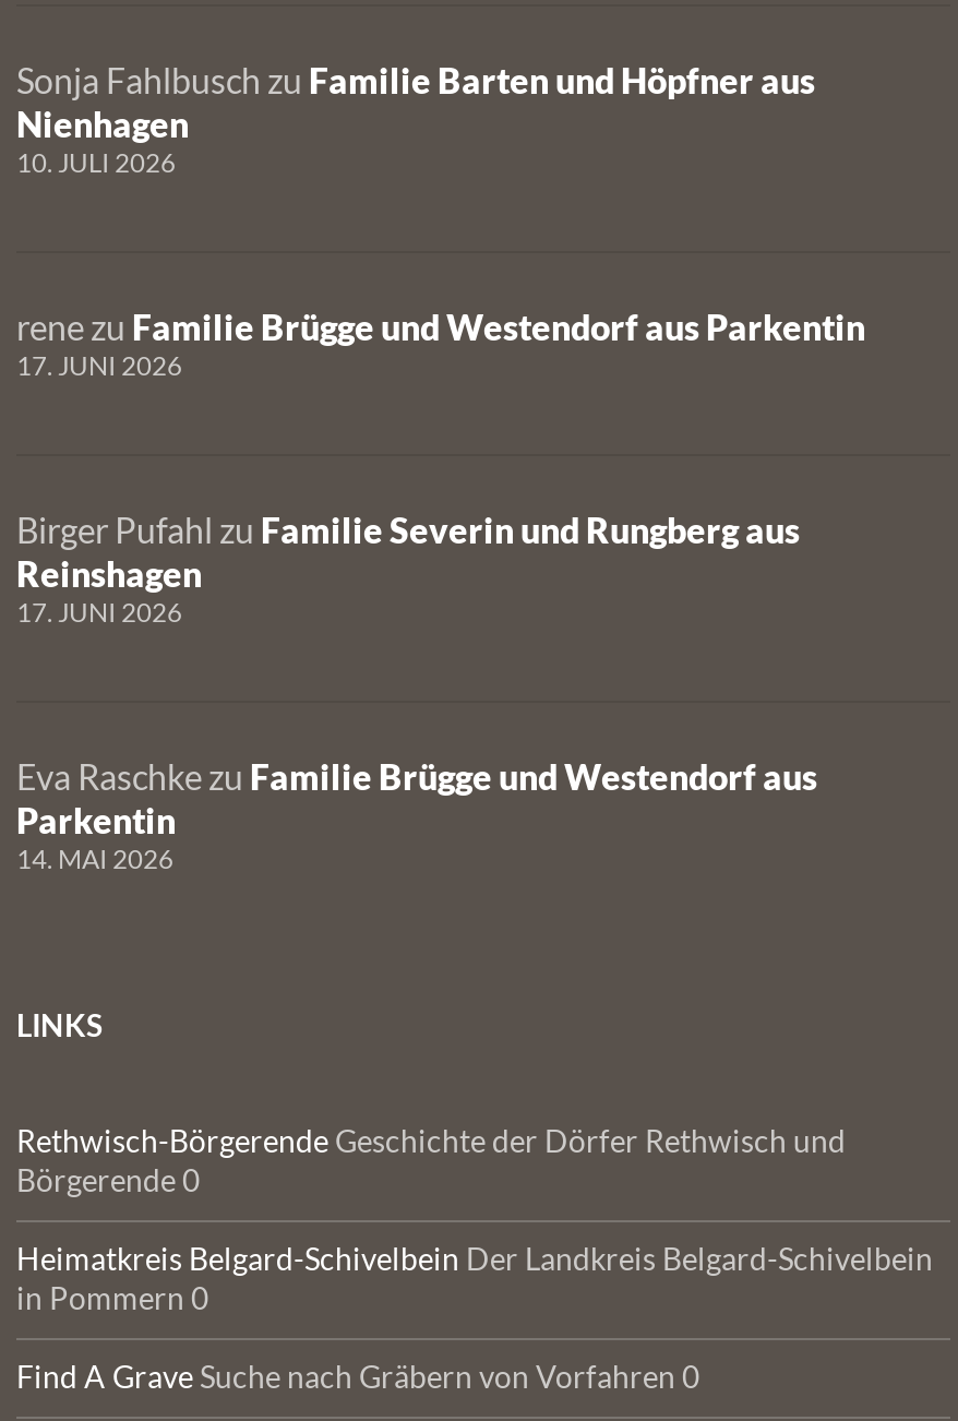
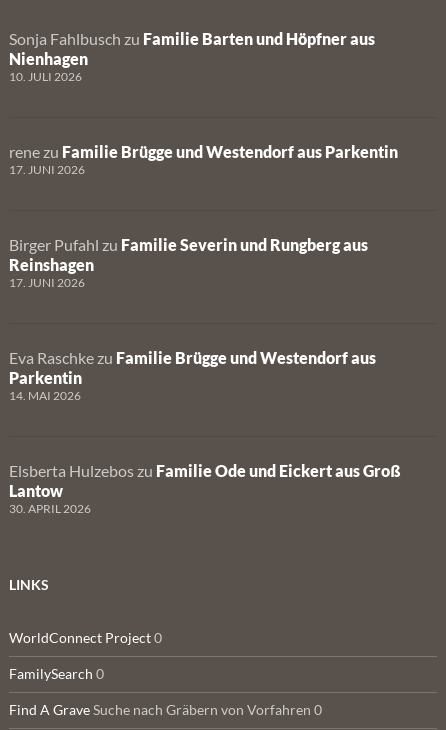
none -> [9,461,401,516] Elsberta Hulzebos zu Familie Ode und Eickert aus Groß | Lantow | 30. APRIL 2026
moved [16,1006,104,1043] -> [9,576,49,593]: LINKS
[16,1122,846,1198] Rethwisch-Börgerende Geschichte der Dörfer Rethwisch und | Börgerende 0 -> [9,629,162,646] WorldConnect Project 0
[16,1240,933,1316] Heimatkreis Belgard-Schivelbein Der Landkreis Belgard-Schivelbein | in Pommern 0 -> [9,665,104,682] FamilySearch 0

